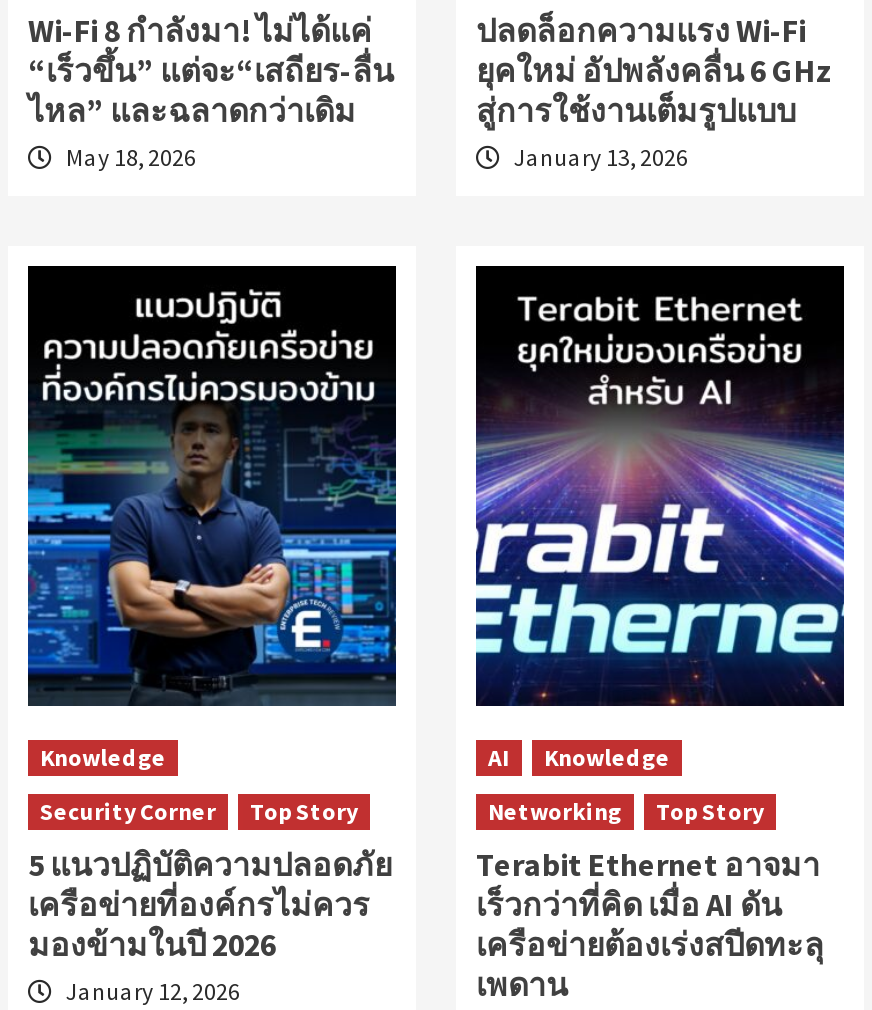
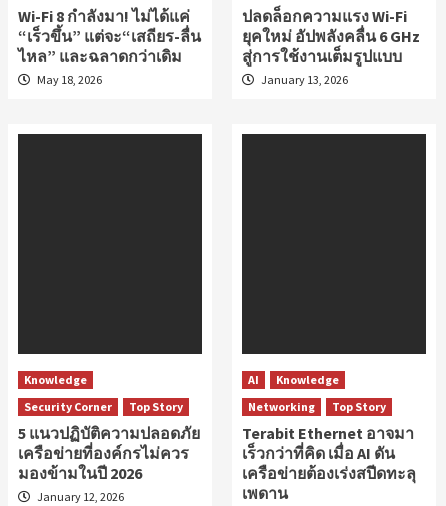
[26,270,398,706] [image] -> none
[474,270,846,706] [image] -> none

